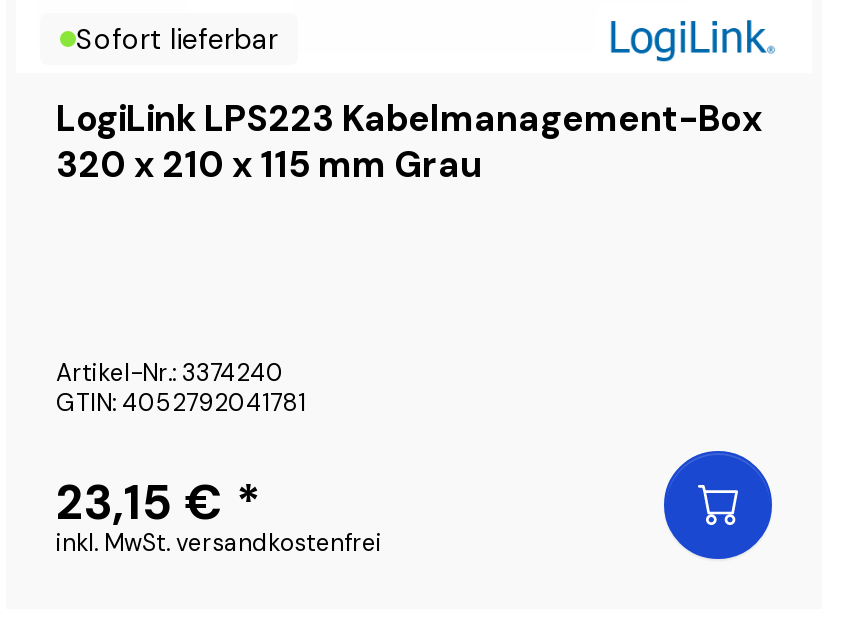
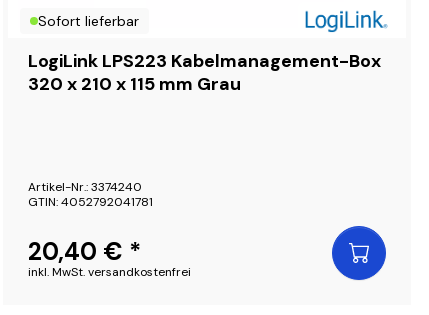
[56,471,260,533] 23,15 € * -> [28,236,141,267] 20,40 € *

